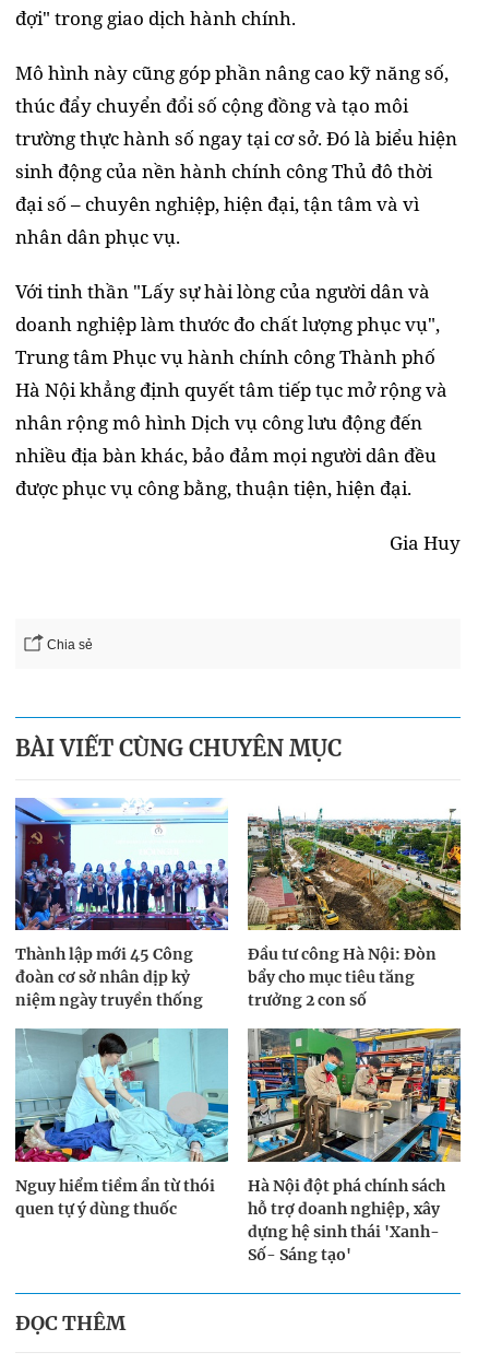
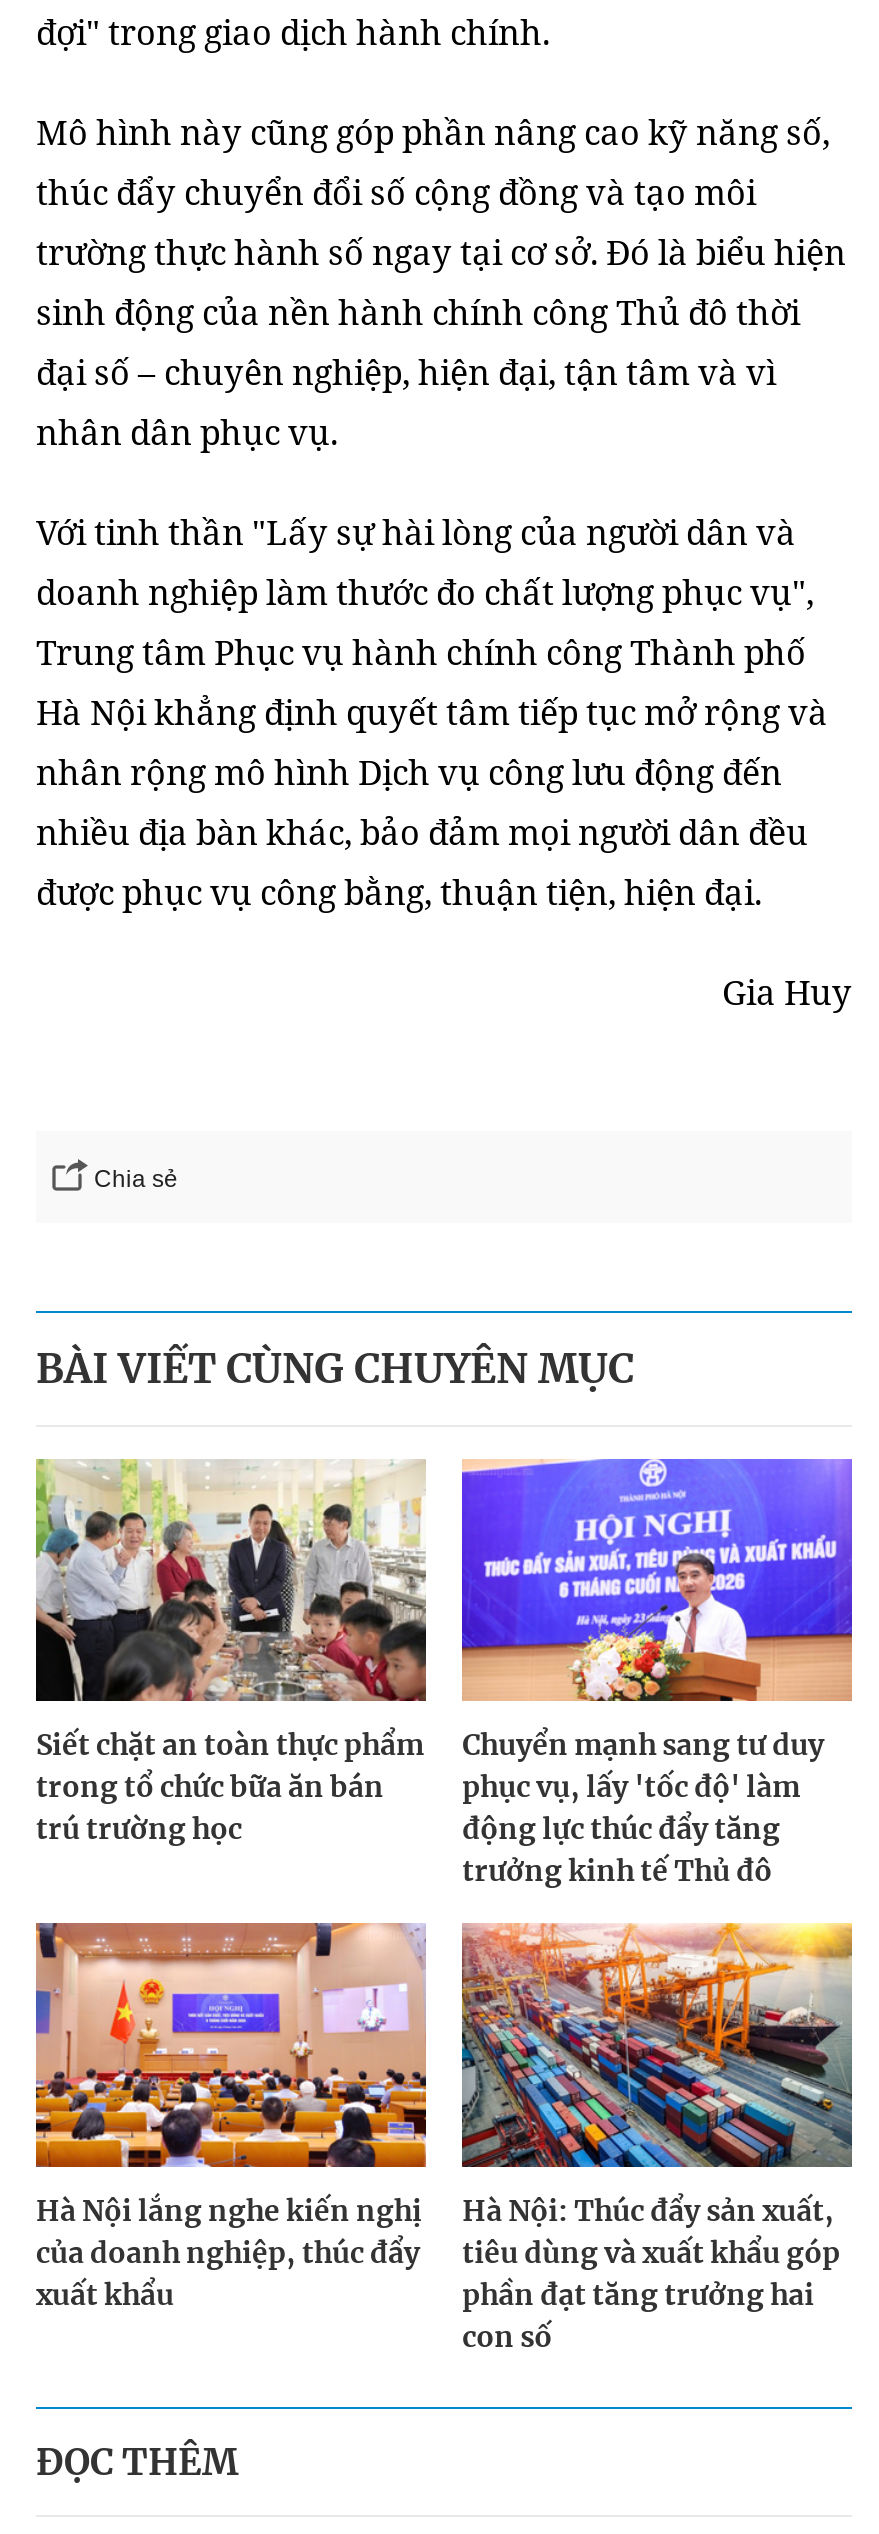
[14,797,228,1010] [image] | Thành lập mới 45 Công | đoàn cơ sở nhân dịp kỷ | niệm ngày truyền thống -> [34,1457,428,1848] [image] | Siết chặt an toàn thực phẩm | trong tổ chức bữa ăn bán | trú trường học
[247,798,462,1010] [image] | Đầu tư công Hà Nội: Đòn | bẩy cho mục tiêu tăng | trưởng 2 con số -> [460,1457,854,1890] [image] | Chuyển mạnh sang tư duy | phục vụ, lấy 'tốc độ' làm | động lực thúc đẩy tăng | trưởng kinh tế Thủ đô
[14,1027,229,1218] [image] | Nguy hiểm tiềm ẩn từ thói | quen tự ý dùng thuốc -> [34,1921,428,2313] [image] | Hà Nội lắng nghe kiến nghị | của doanh nghiệp, thúc đẩy | xuất khẩu
[248,1027,462,1264] [image] | Hà Nội đột phá chính sách | hỗ trợ doanh nghiệp, xây | dựng hệ sinh thái 'Xanh- | Số- Sáng tạo' -> [462,1921,854,2355] [image] | Hà Nội: Thúc đẩy sản xuất, | tiêu dùng và xuất khẩu góp | phần đạt tăng trưởng hai | con số

